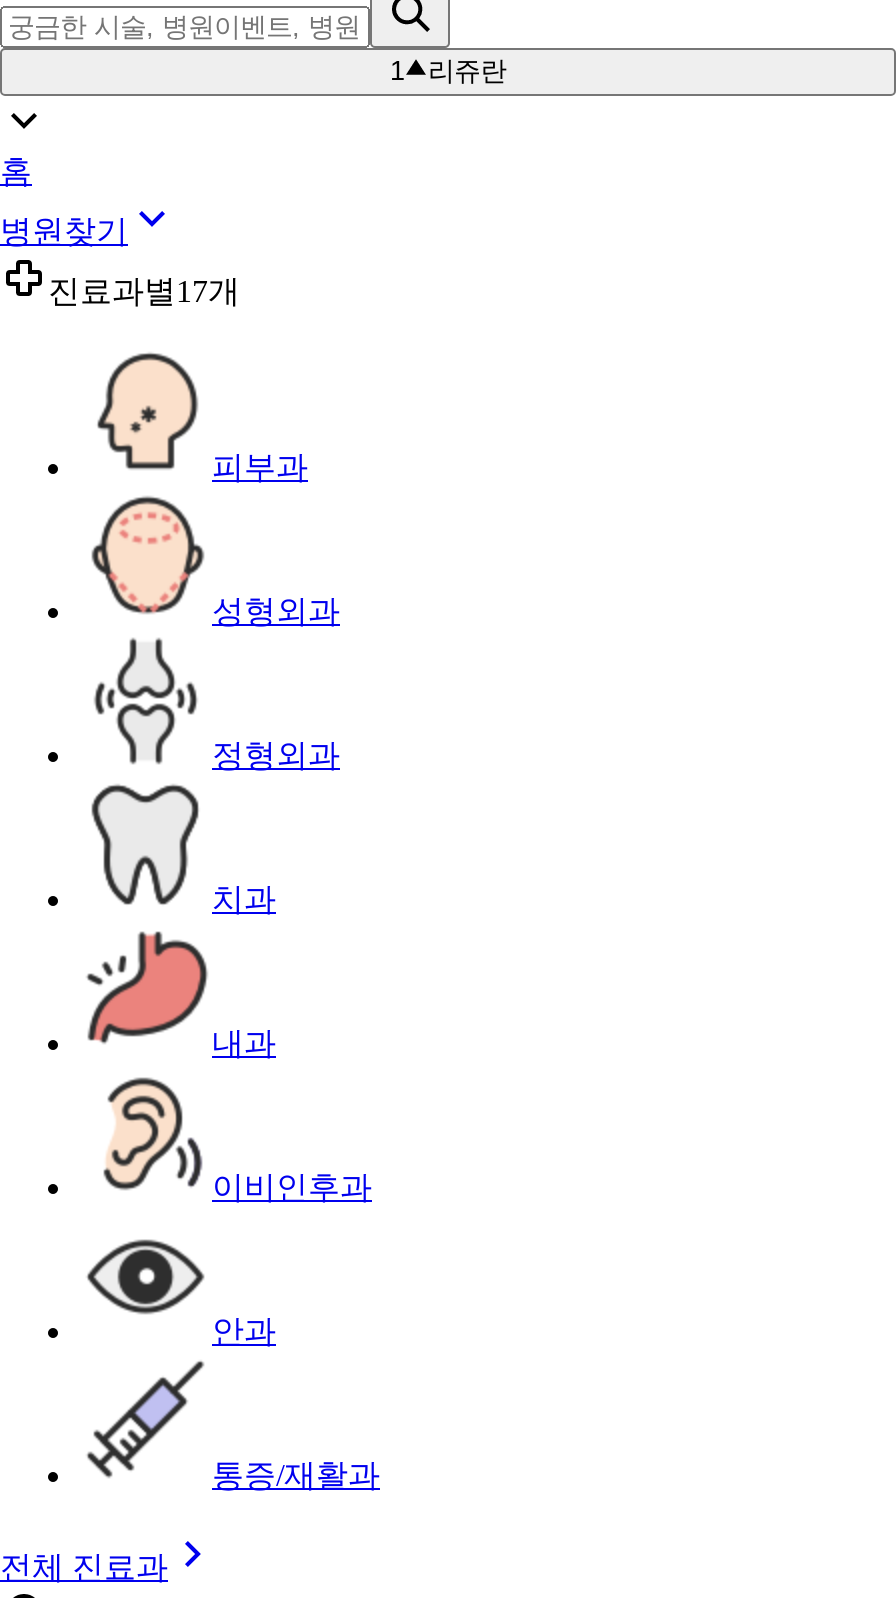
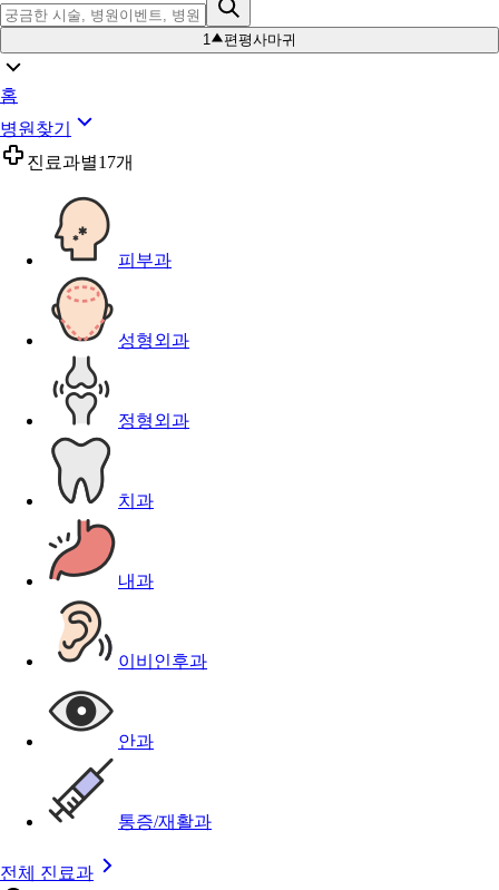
[428,56,506,86] 리쥬란 -> [224,31,296,48] 편평사마귀

